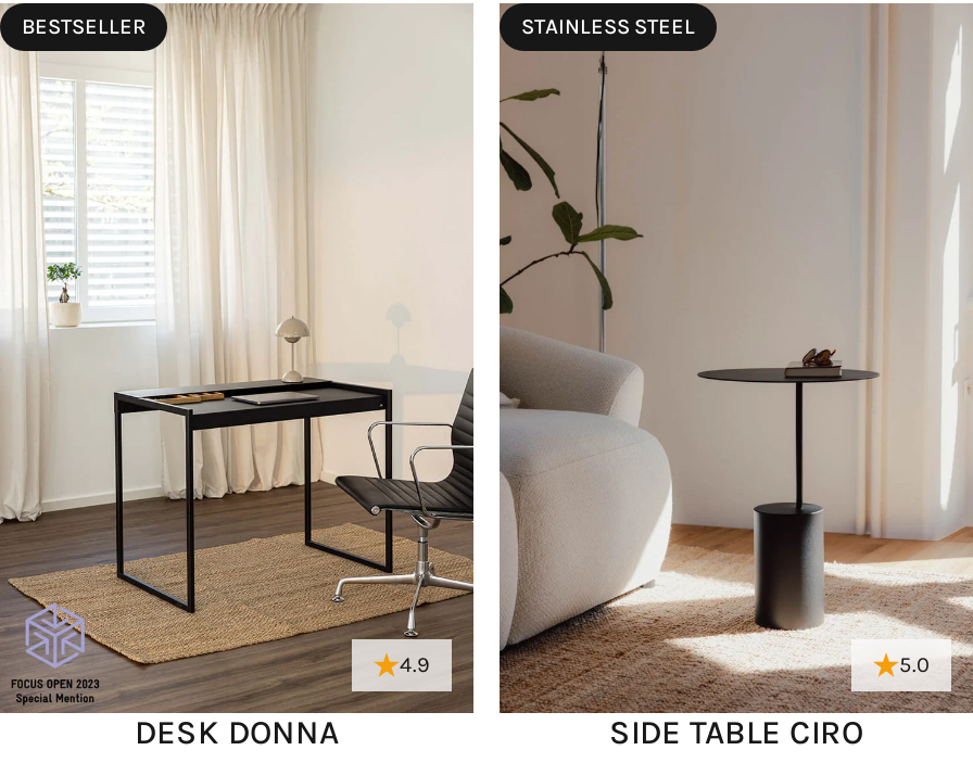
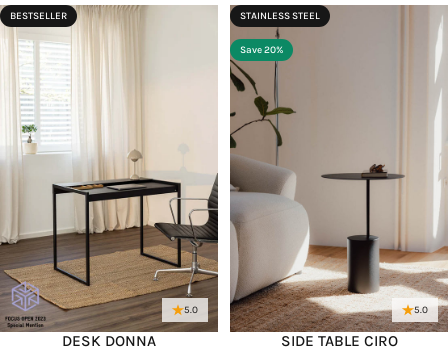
none -> [240,44,283,56] Save 20%
[400,653,430,679] 4.9 -> [184,304,198,316] 5.0

